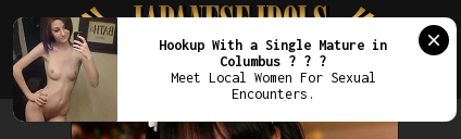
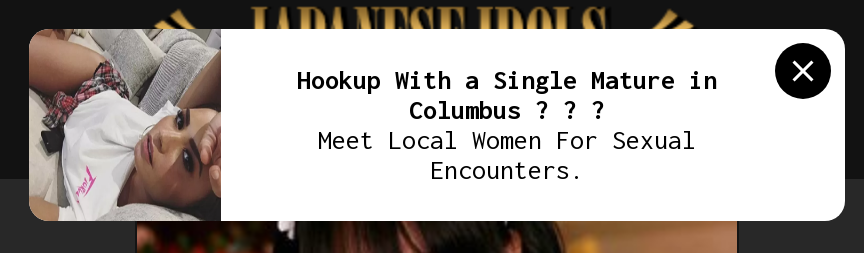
[13,17,117,122] [image] -> [27,27,223,223] [image]

